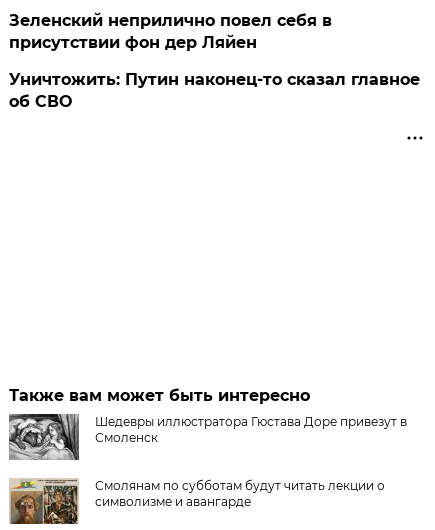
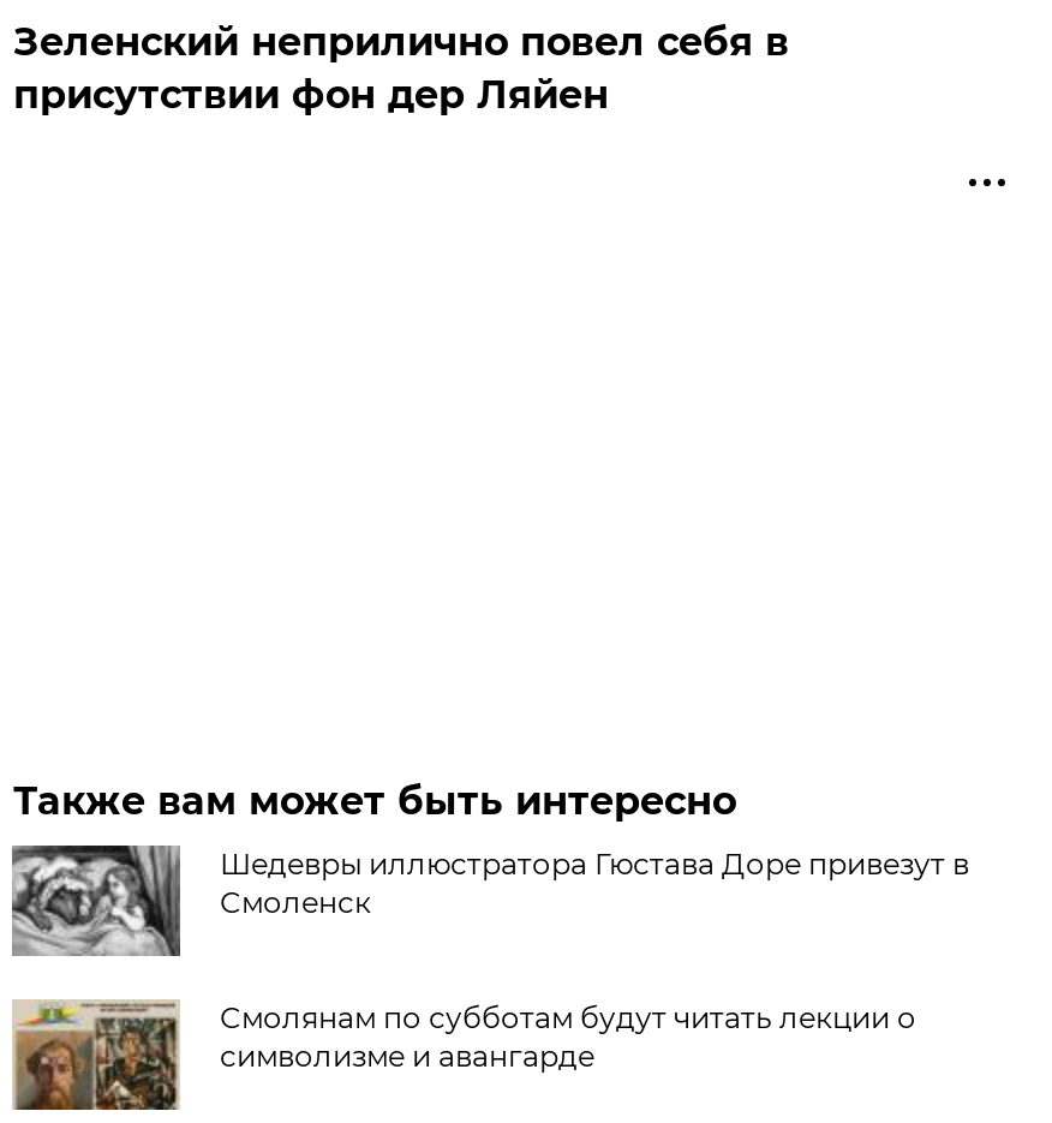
[9,70,420,111] Уничтожить: Путин наконец-то сказал главное | об СВО -> none

